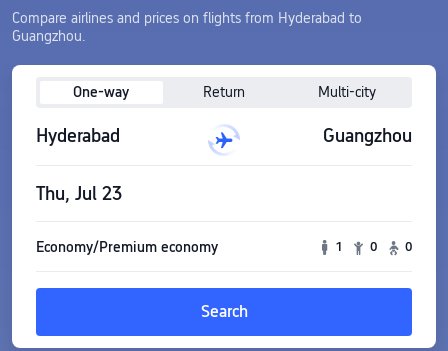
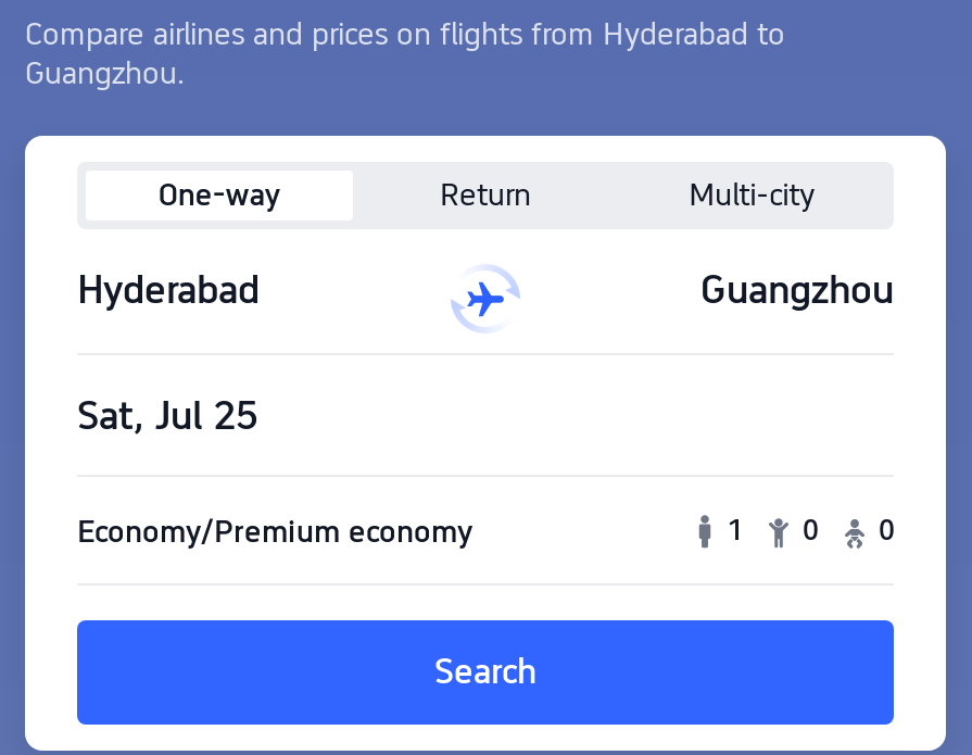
[36,182,122,203] Thu, Jul 23 -> [77,391,257,437] Sat, Jul 25

